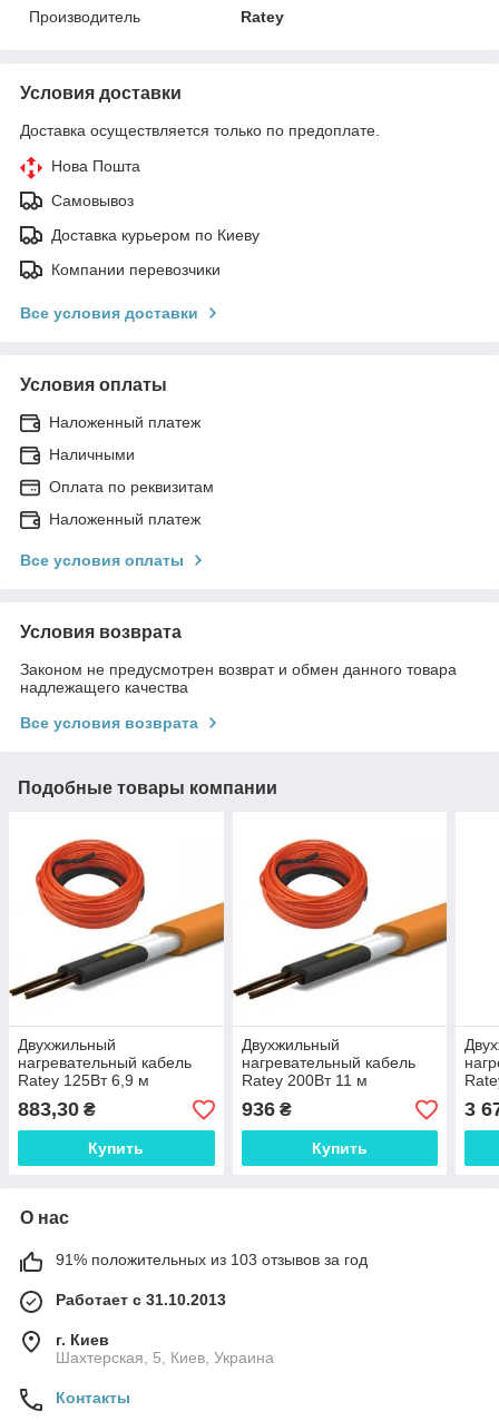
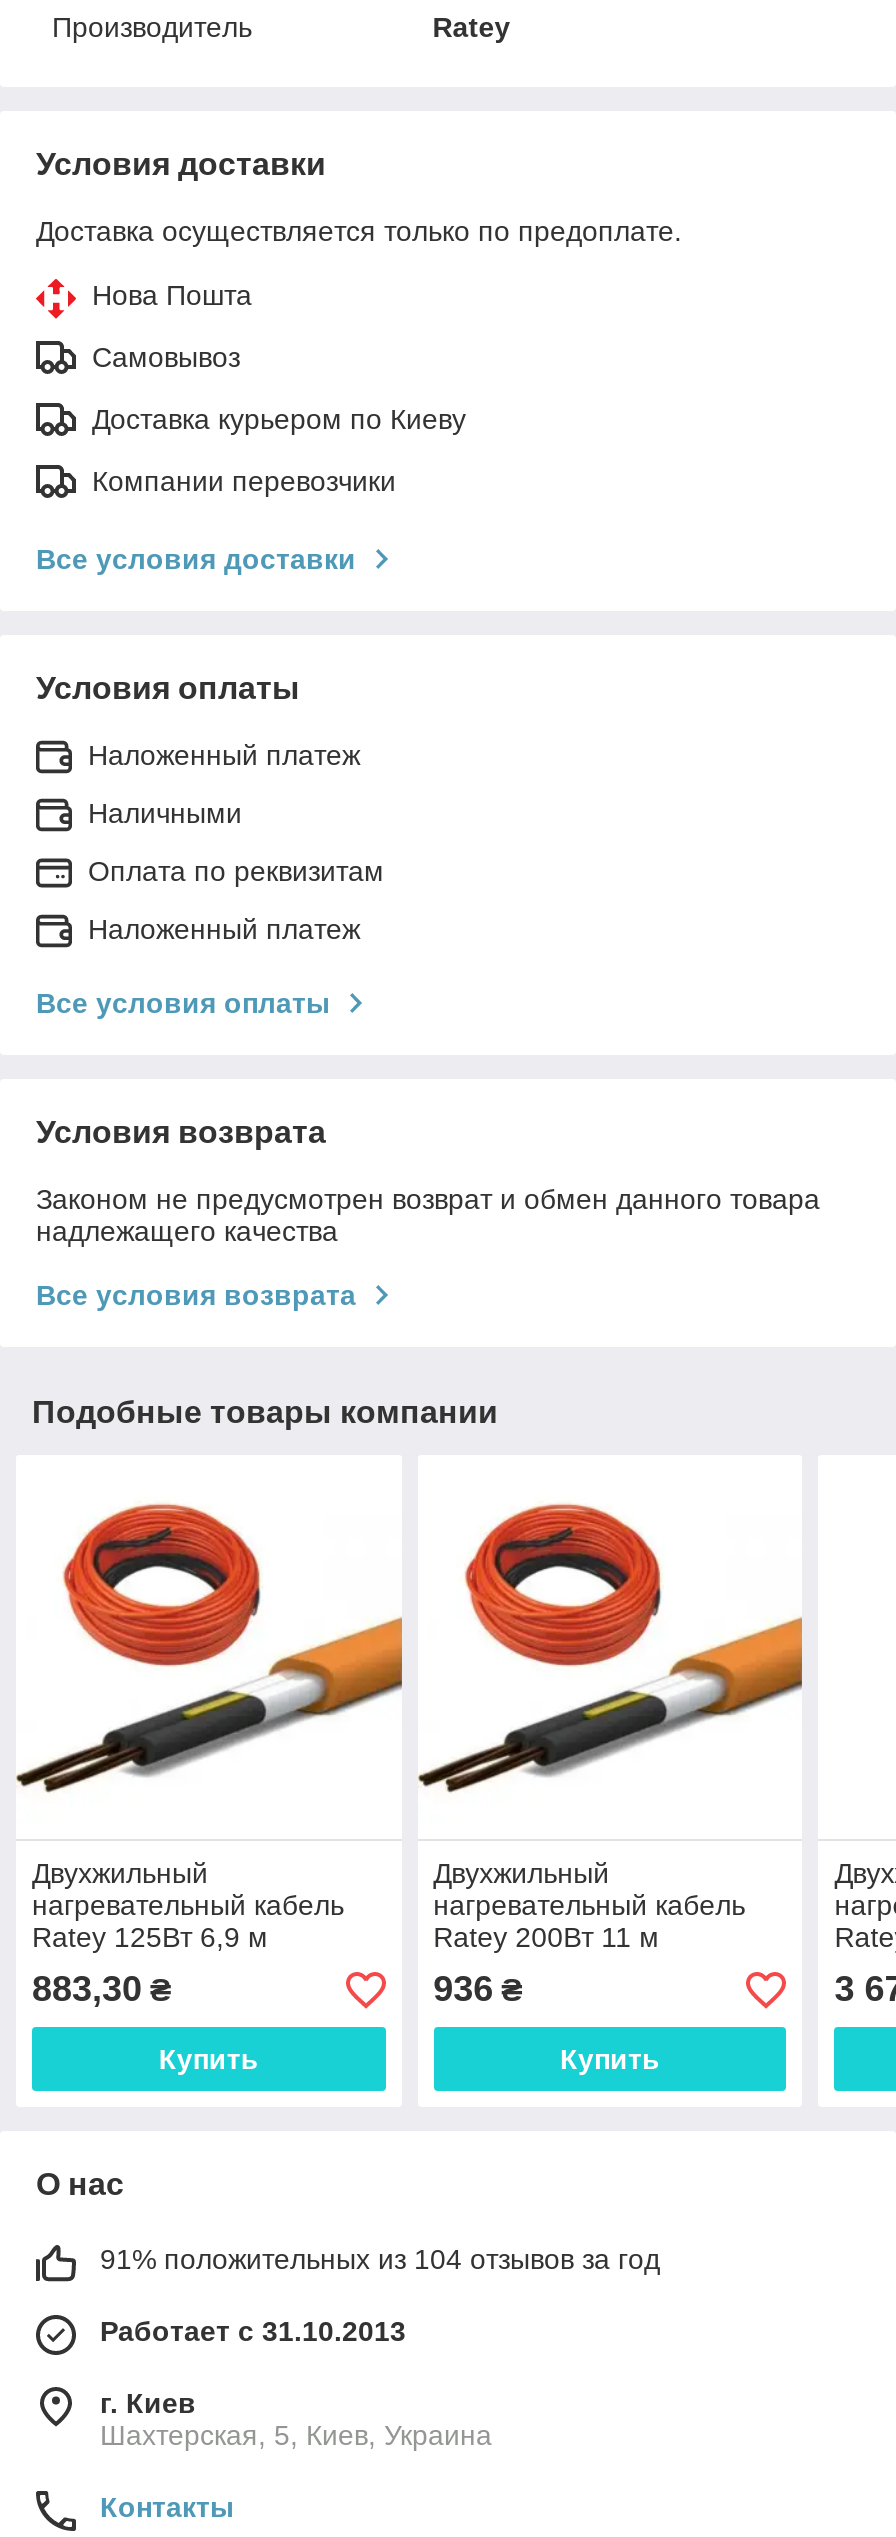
[56,1251,368,1269] 91% положительных из 103 отзывов за год -> [100,2244,660,2276] 91% положительных из 104 отзывов за год

